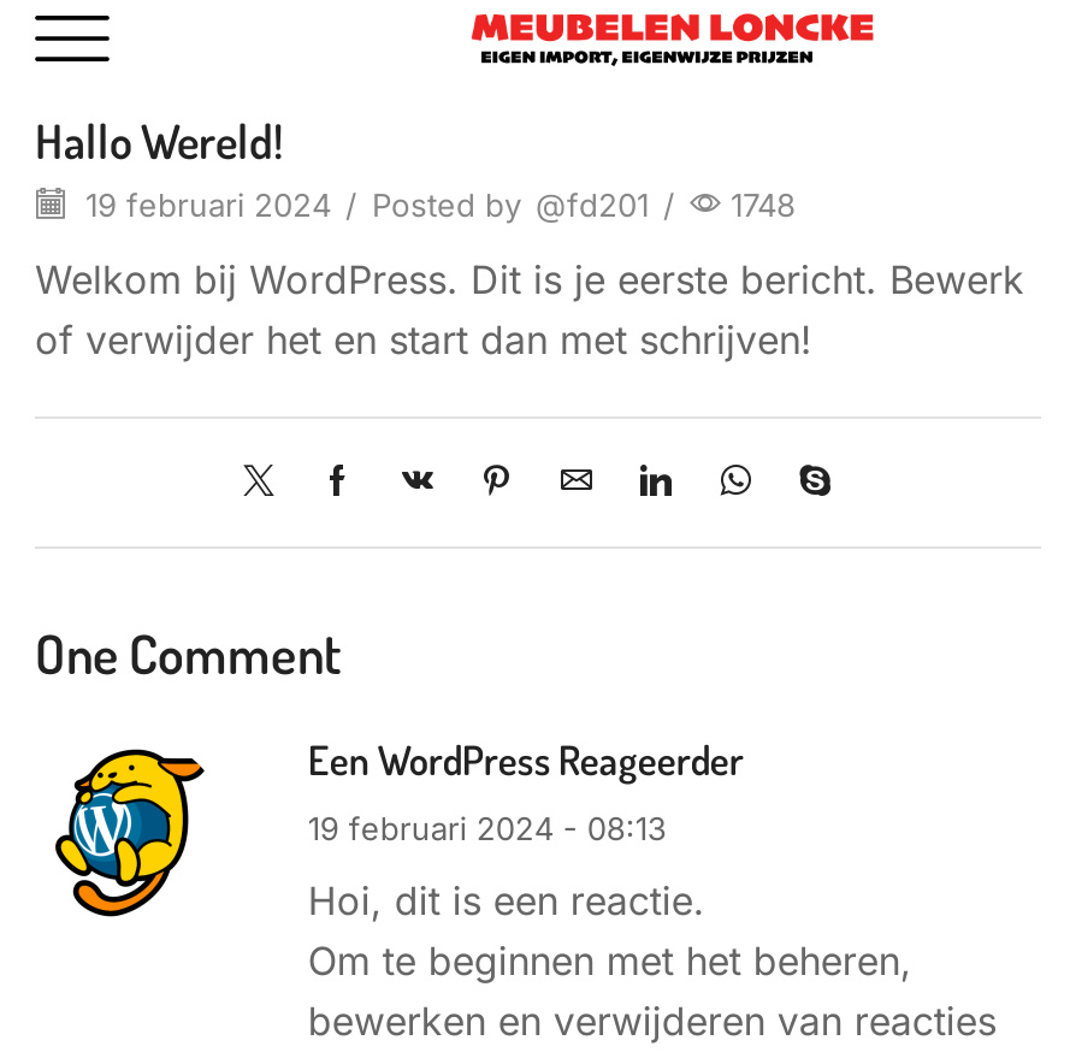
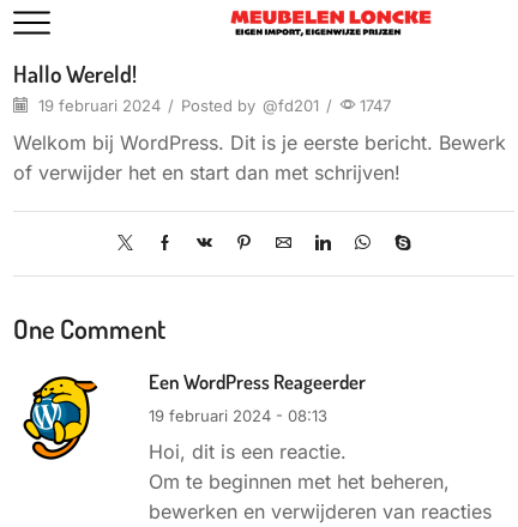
[76,185,796,223] 19 februari 2024 / Posted by @fd201 / 1748 -> [34,96,391,115] 19 februari 2024 / Posted by @fd201 / 1747

